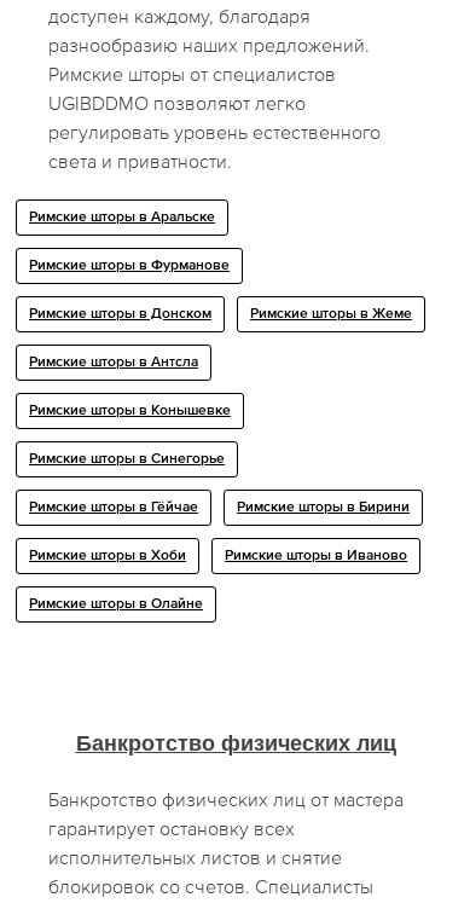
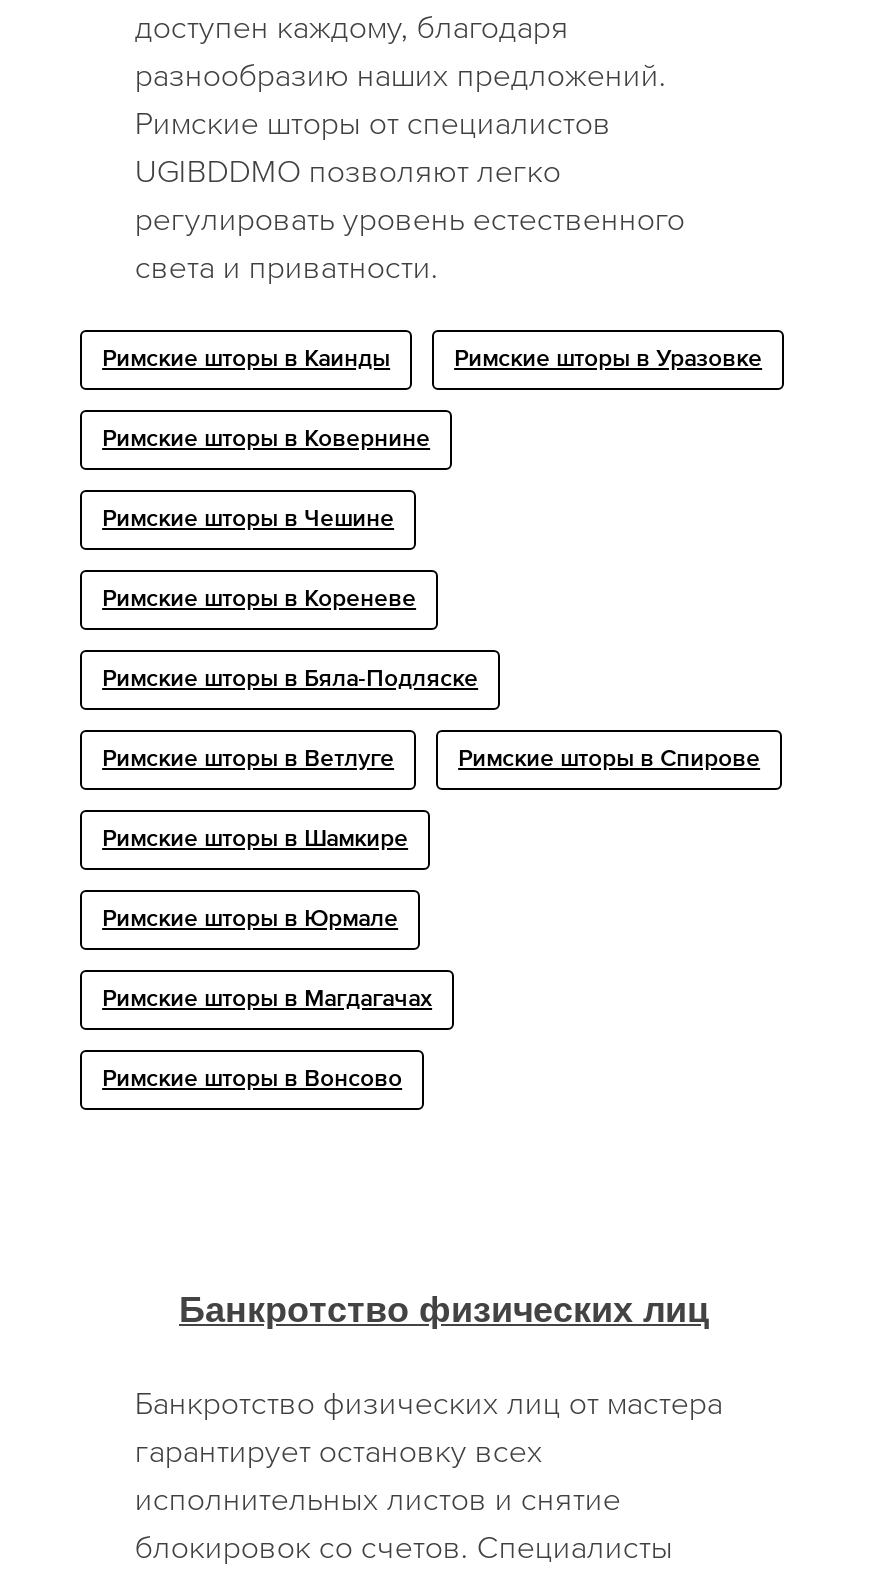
[29,211,215,225] Римские шторы в Аральске -> [102,349,390,373] Римские шторы в Каинды
[29,259,230,274] Римские шторы в Фурманове -> [454,349,762,373] Римские шторы в Уразовке
[29,308,212,322] Римские шторы в Донском -> [102,429,430,453] Римские шторы в Ковернине
[250,308,412,322] Римские шторы в Жеме -> [102,509,394,533] Римские шторы в Чешине
[29,356,198,371] Римские шторы в Антсла -> [102,589,416,613] Римские шторы в Кореневе
[29,404,231,419] Римские шторы в Конышевке -> [102,669,478,693] Римские шторы в Бяла-Подляске
[29,453,225,467] Римские шторы в Синегорье -> [102,749,394,773] Римские шторы в Ветлуге
[29,501,198,516] Римские шторы в Гёйчае -> [458,749,760,773] Римские шторы в Спирове
[237,501,410,516] Римские шторы в Бирини -> [102,829,408,853] Римские шторы в Шамкире
[29,549,186,564] Римские шторы в Хоби -> [102,909,398,933] Римские шторы в Юрмале
[225,549,407,564] Римские шторы в Иваново -> [102,989,432,1013] Римские шторы в Магдагачах
[29,598,203,612] Римские шторы в Олайне -> [102,1069,402,1093] Римские шторы в Вонсово

